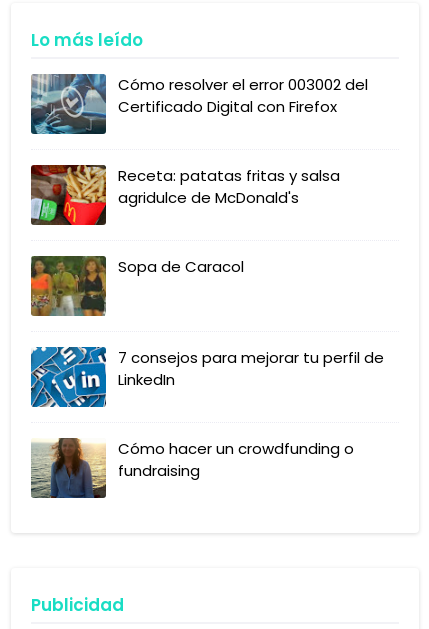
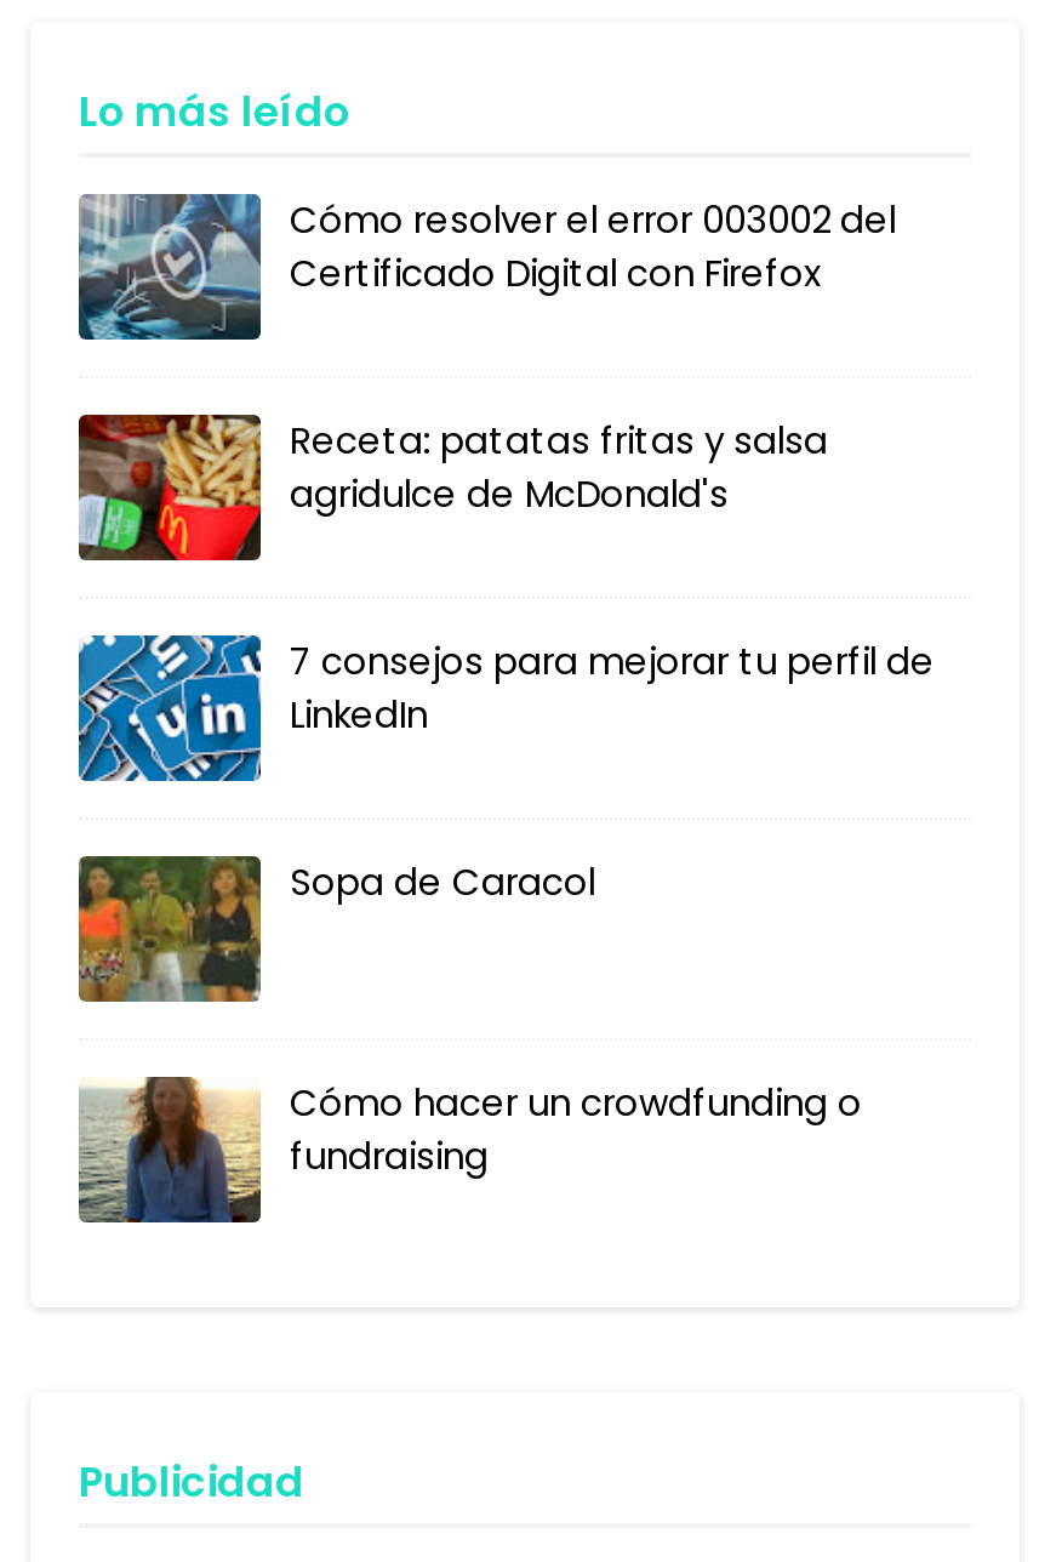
moved [30,256,244,317] -> [76,854,595,1004]: [image] | Sopa de Caracol
moved [29,345,384,409] -> [74,631,935,786]: [image] | 7 consejos para mejorar tu perfil de | LinkedIn

